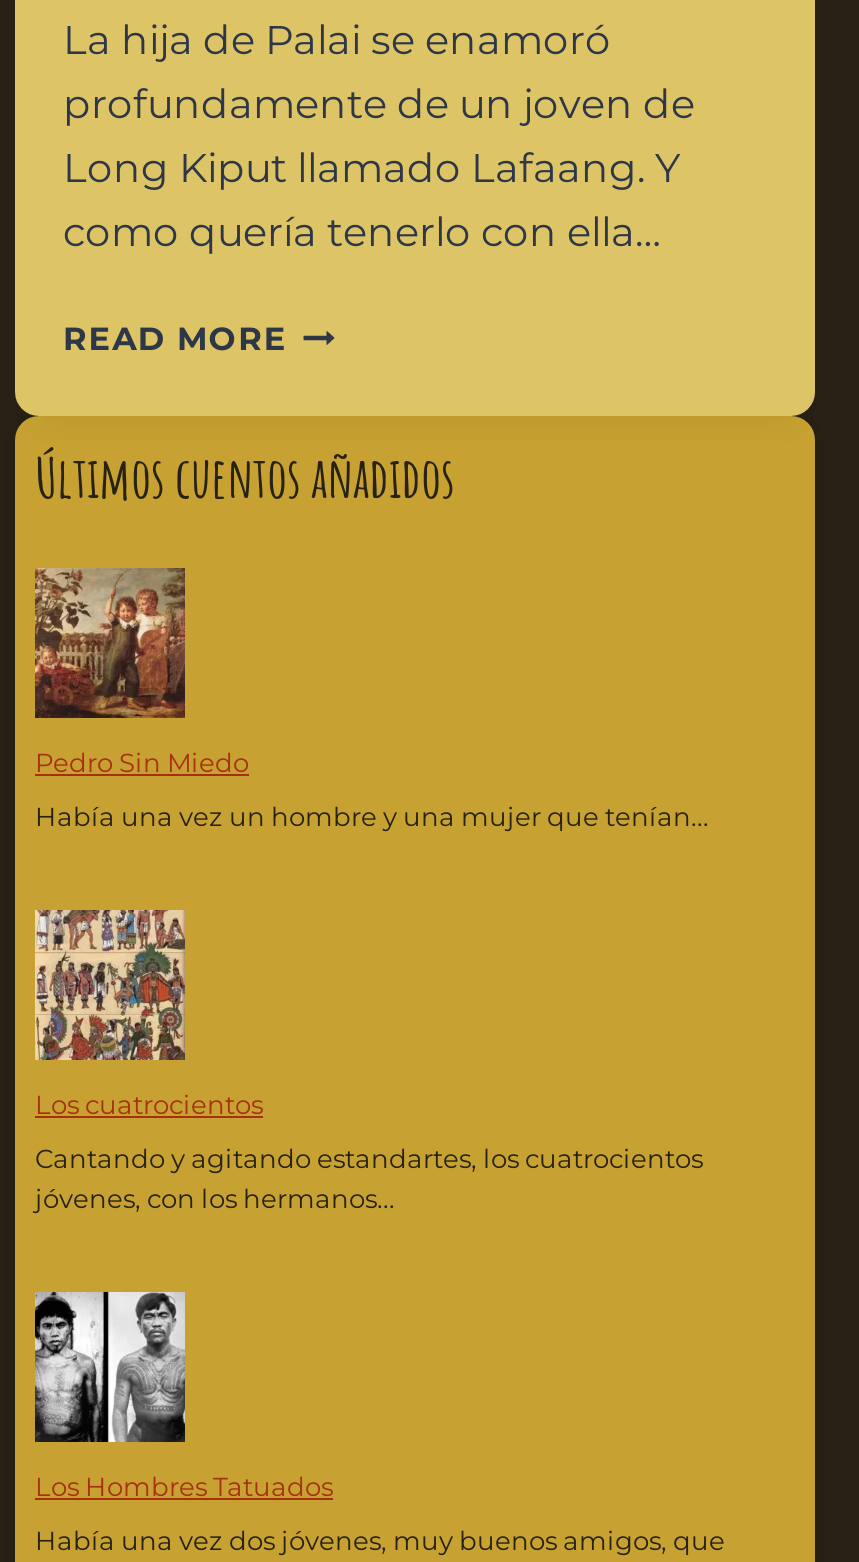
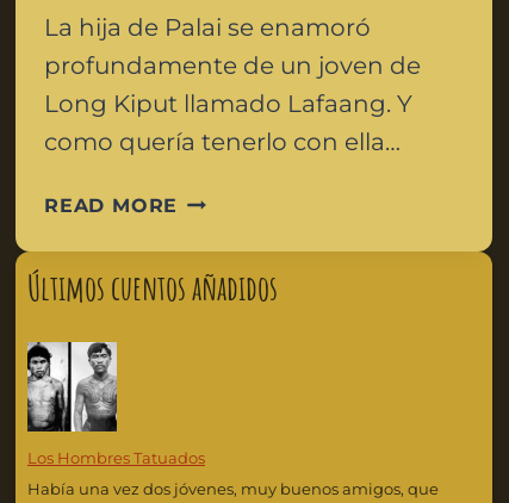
[33,566,709,831] [image] | Pedro Sin Miedo | Había una vez un hombre y una mujer que tenían... -> none
[33,908,703,1213] [image] | Los cuatrocientos | Cantando y agitando estandartes, los cuatrocientos | jóvenes, con los hermanos... -> none

